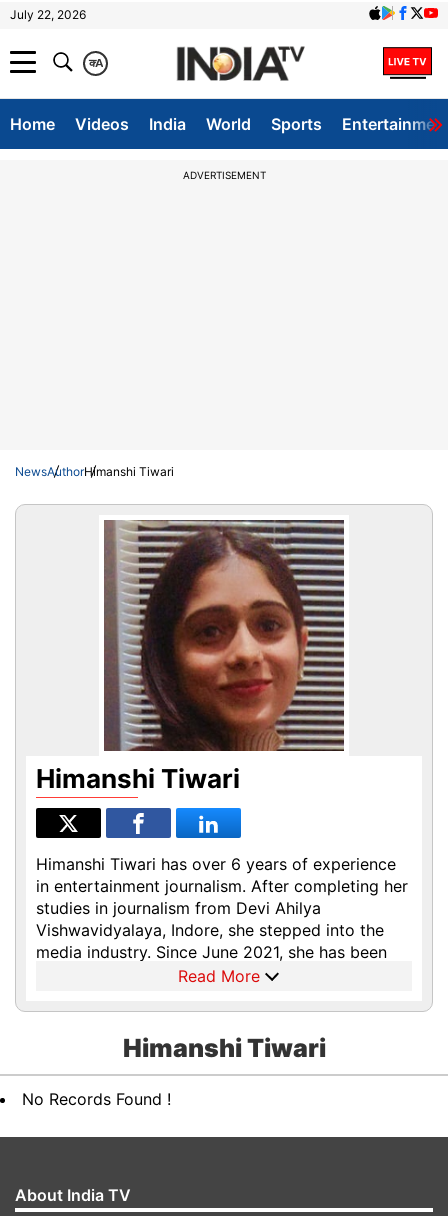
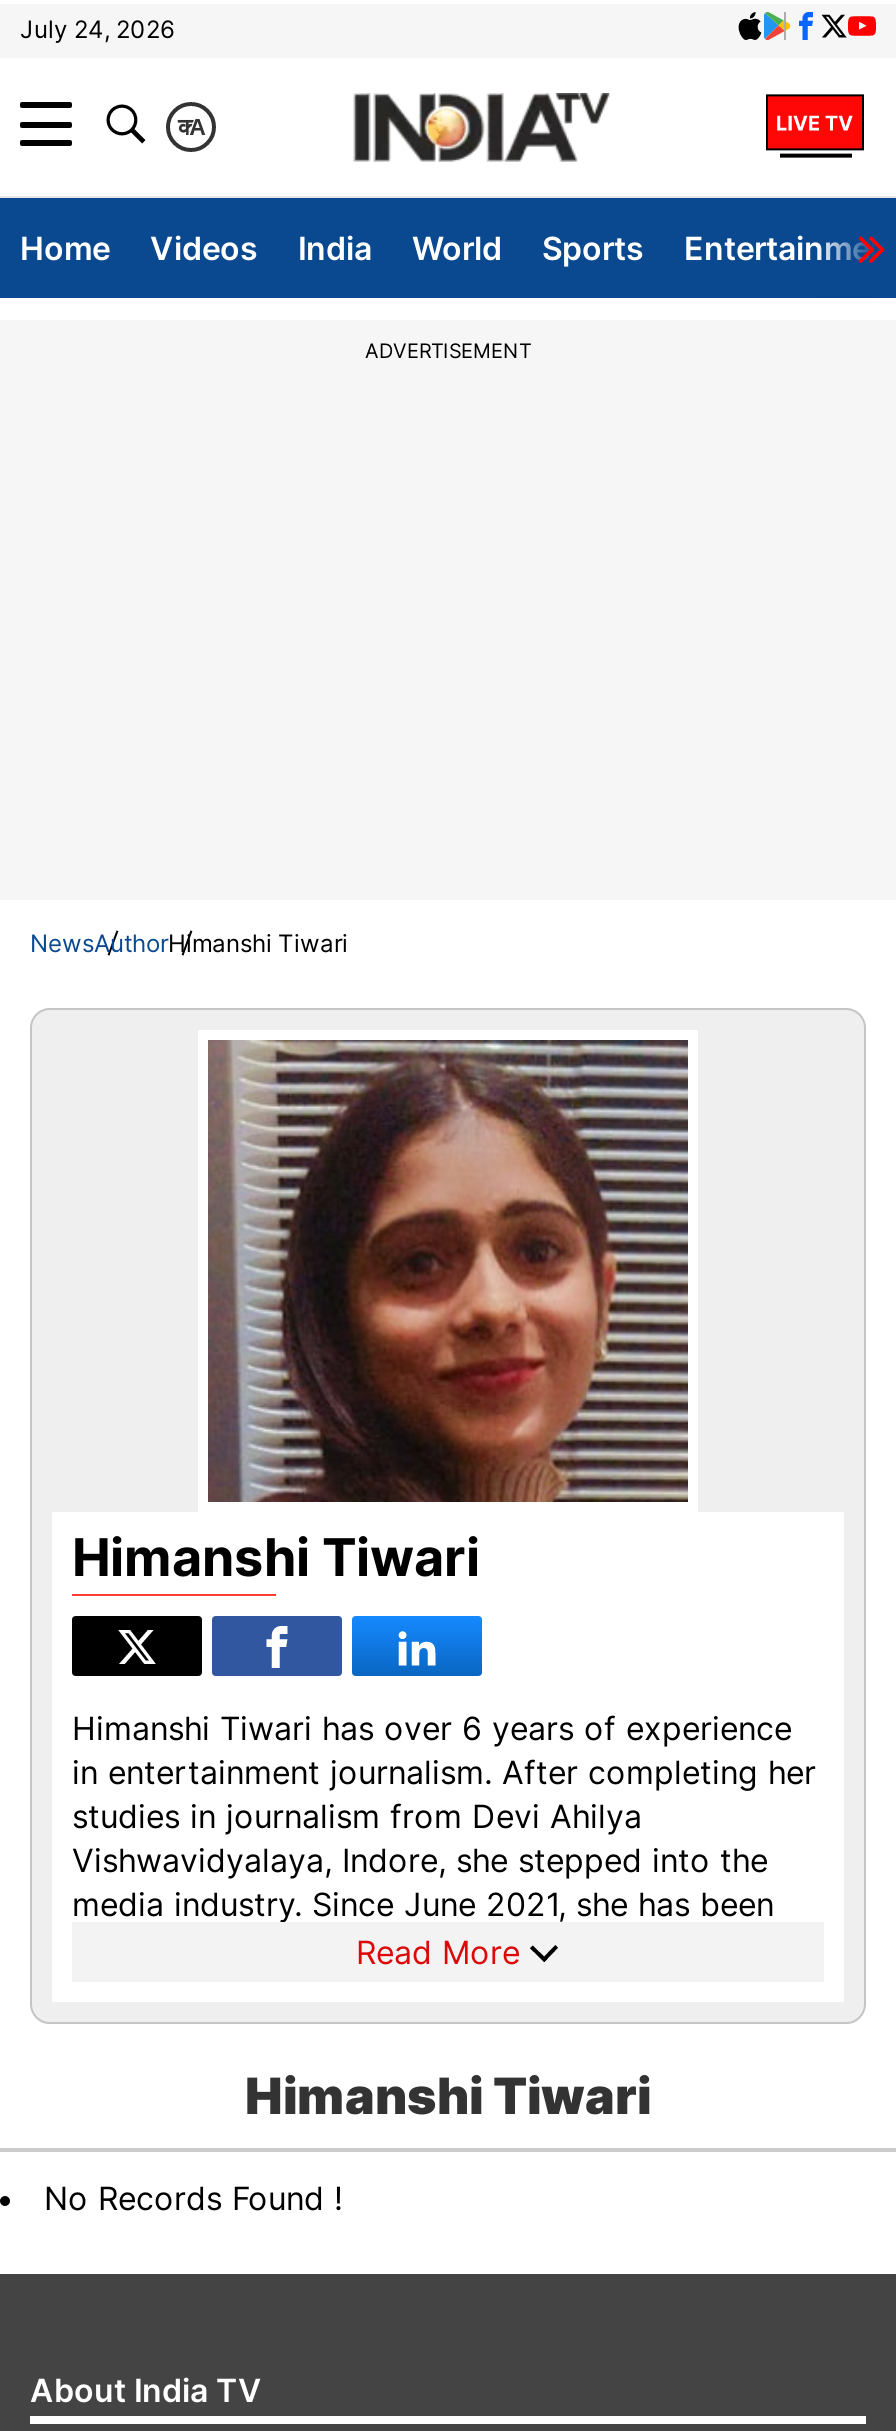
[10,7,86,22] July 22, 2026 -> [20,14,174,44] July 24, 2026

